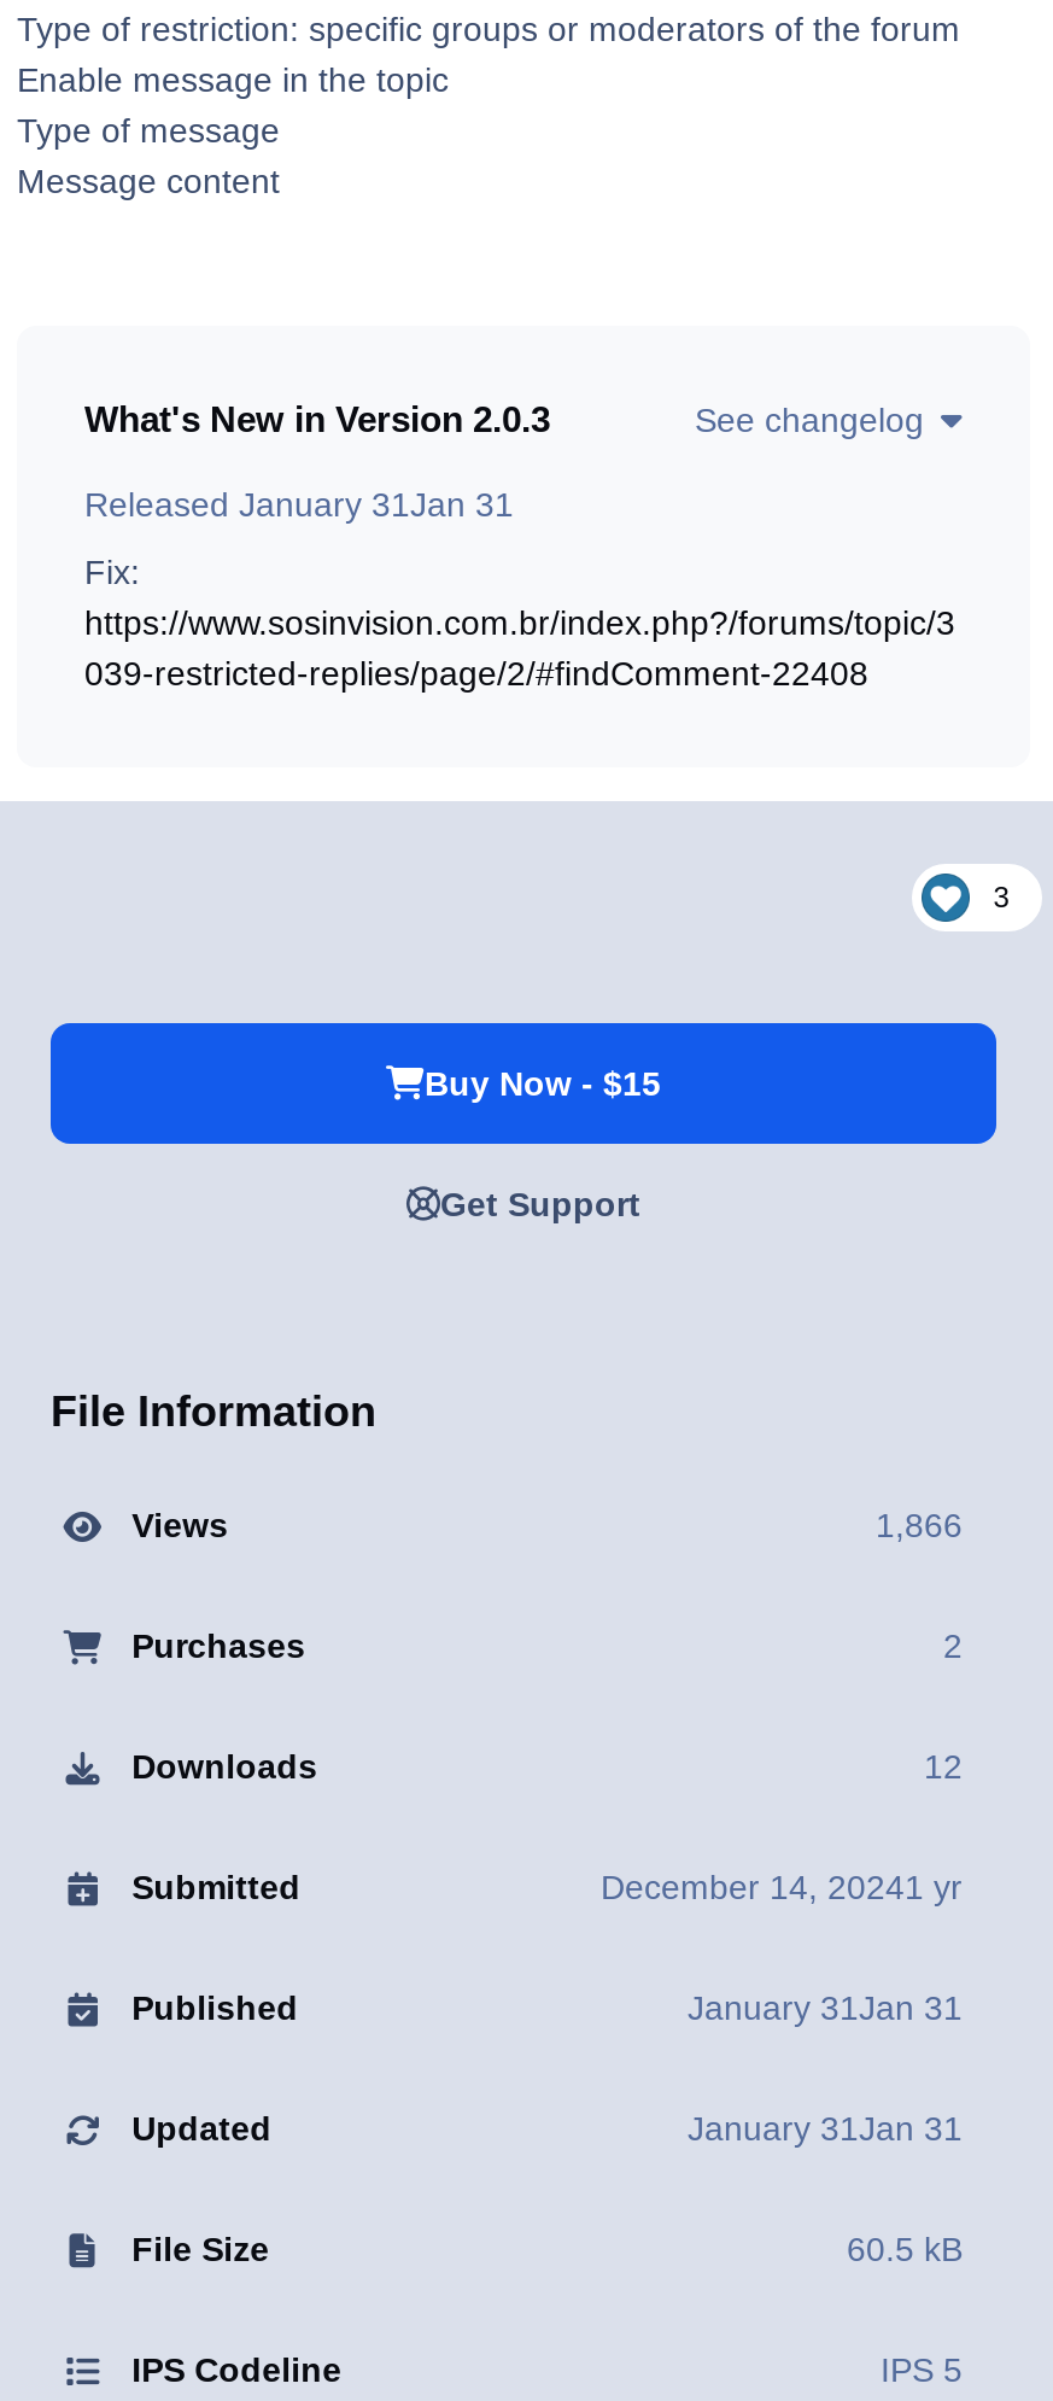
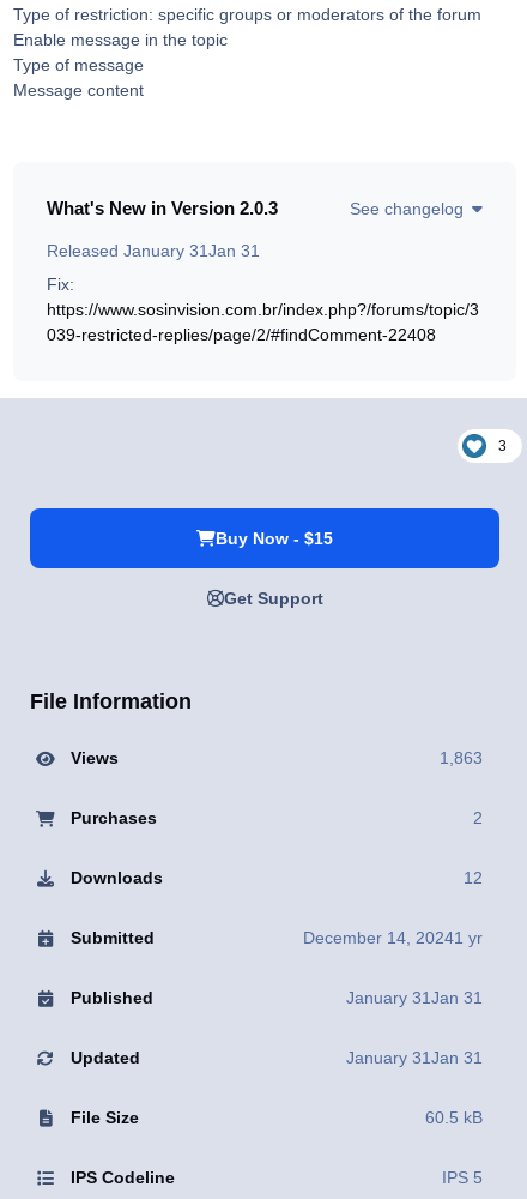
[876,1507,963,1546] 1,866 -> [440,749,483,768] 1,863

